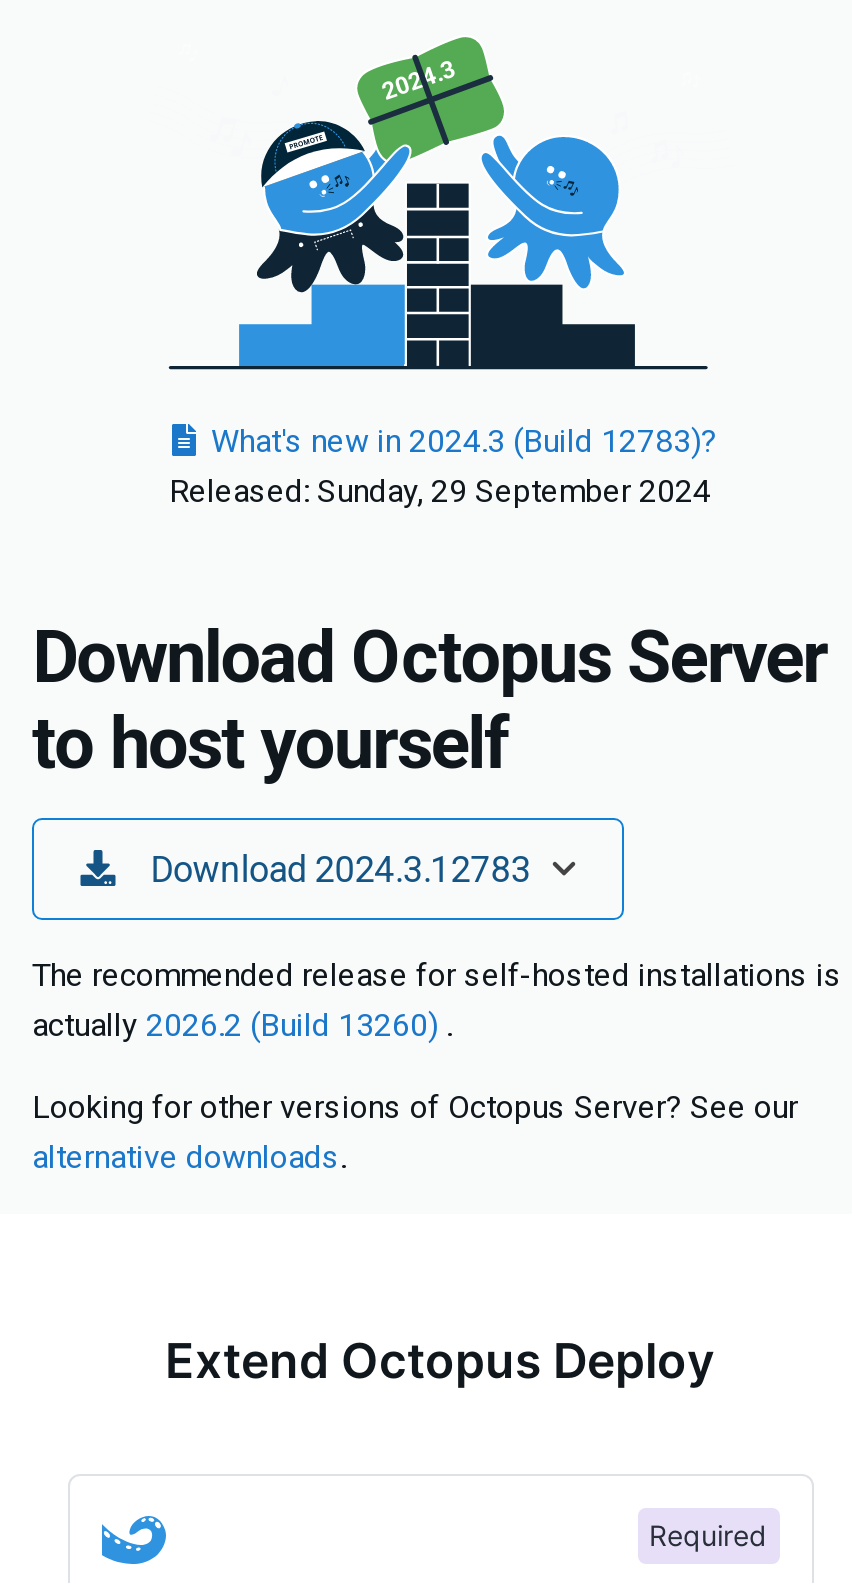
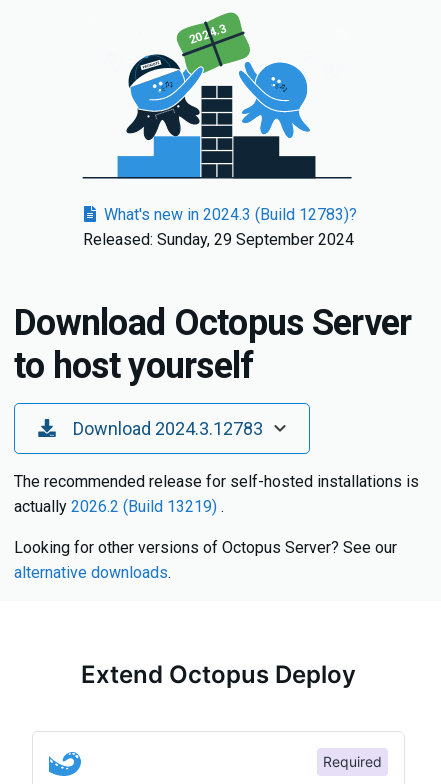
[32,1007,452,1045] actually 2026.2 (Build 13260). -> [14,497,224,516] actually 2026.2 (Build 13219).

